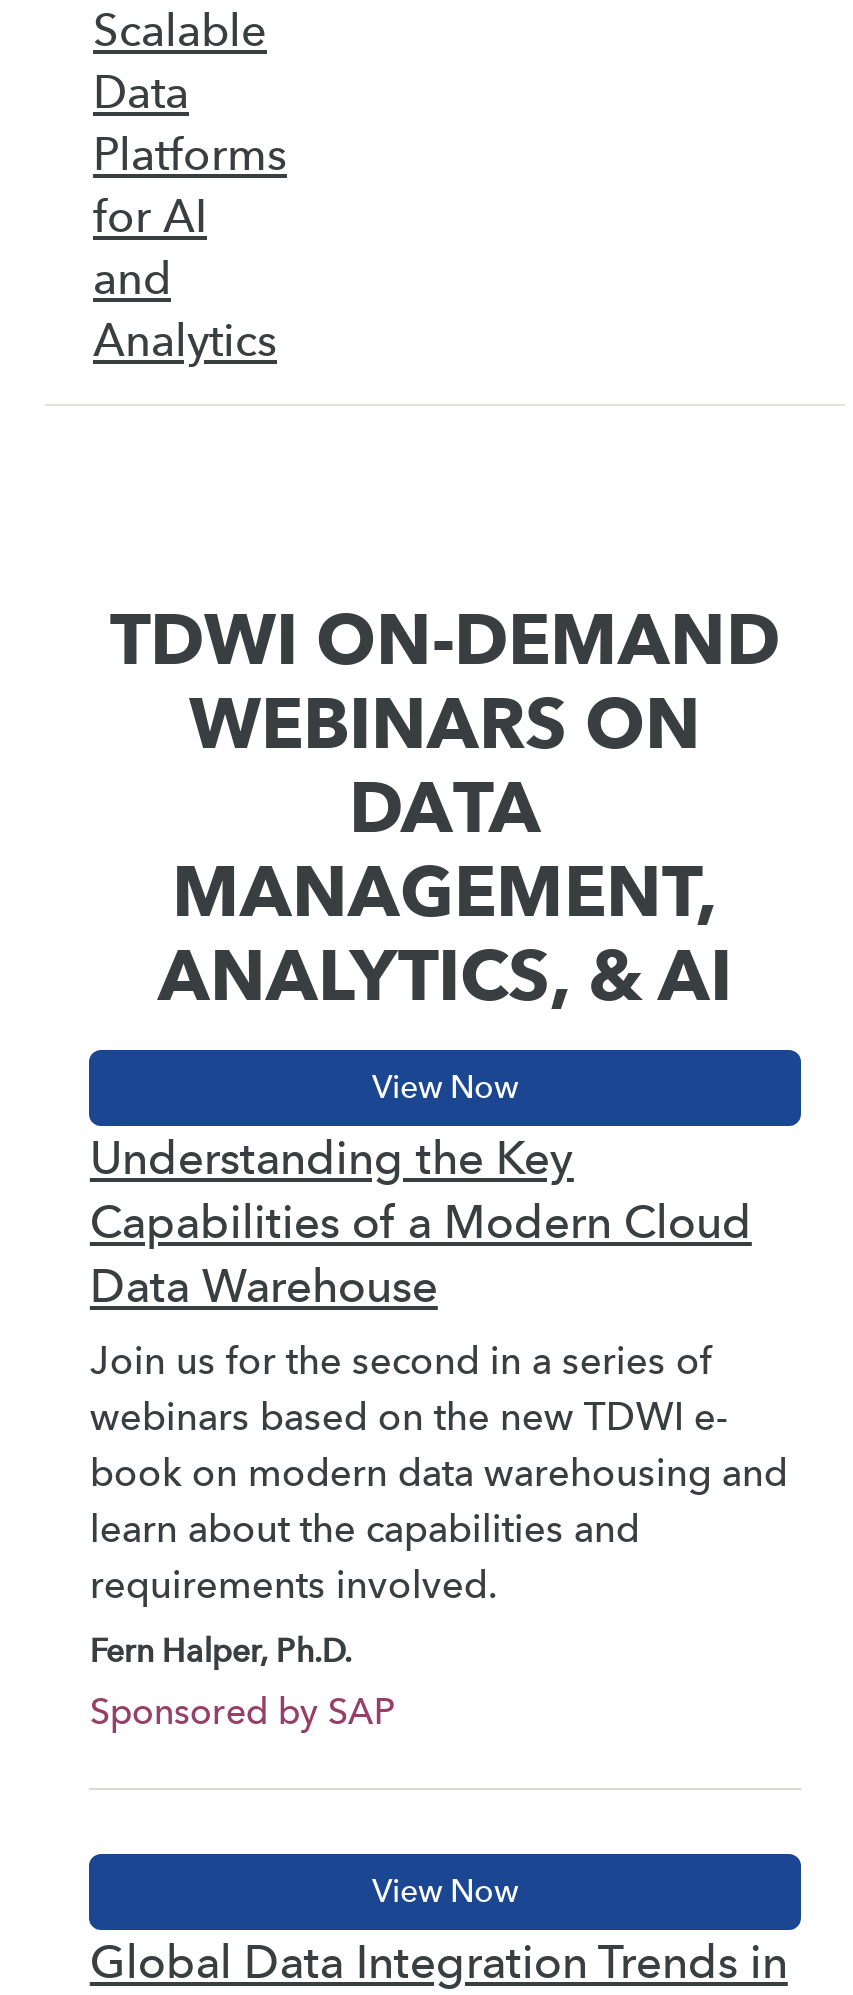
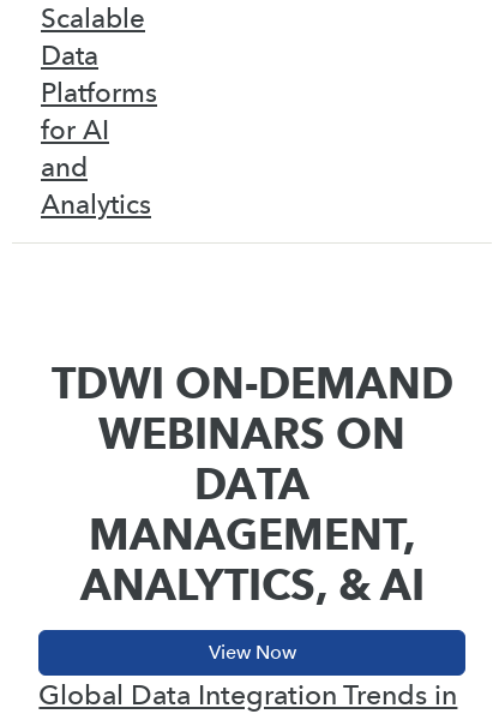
[90,1129,788,1734] Understanding the Key | Capabilities of a Modern Cloud | Data Warehouse | Join us for the second in a series of | webinars based on the new TDWI e- | book on modern data warehousing and | learn about the capabilities and | requirements involved. | Fern Halper, Ph.D. | Sponsored by SAP -> none

